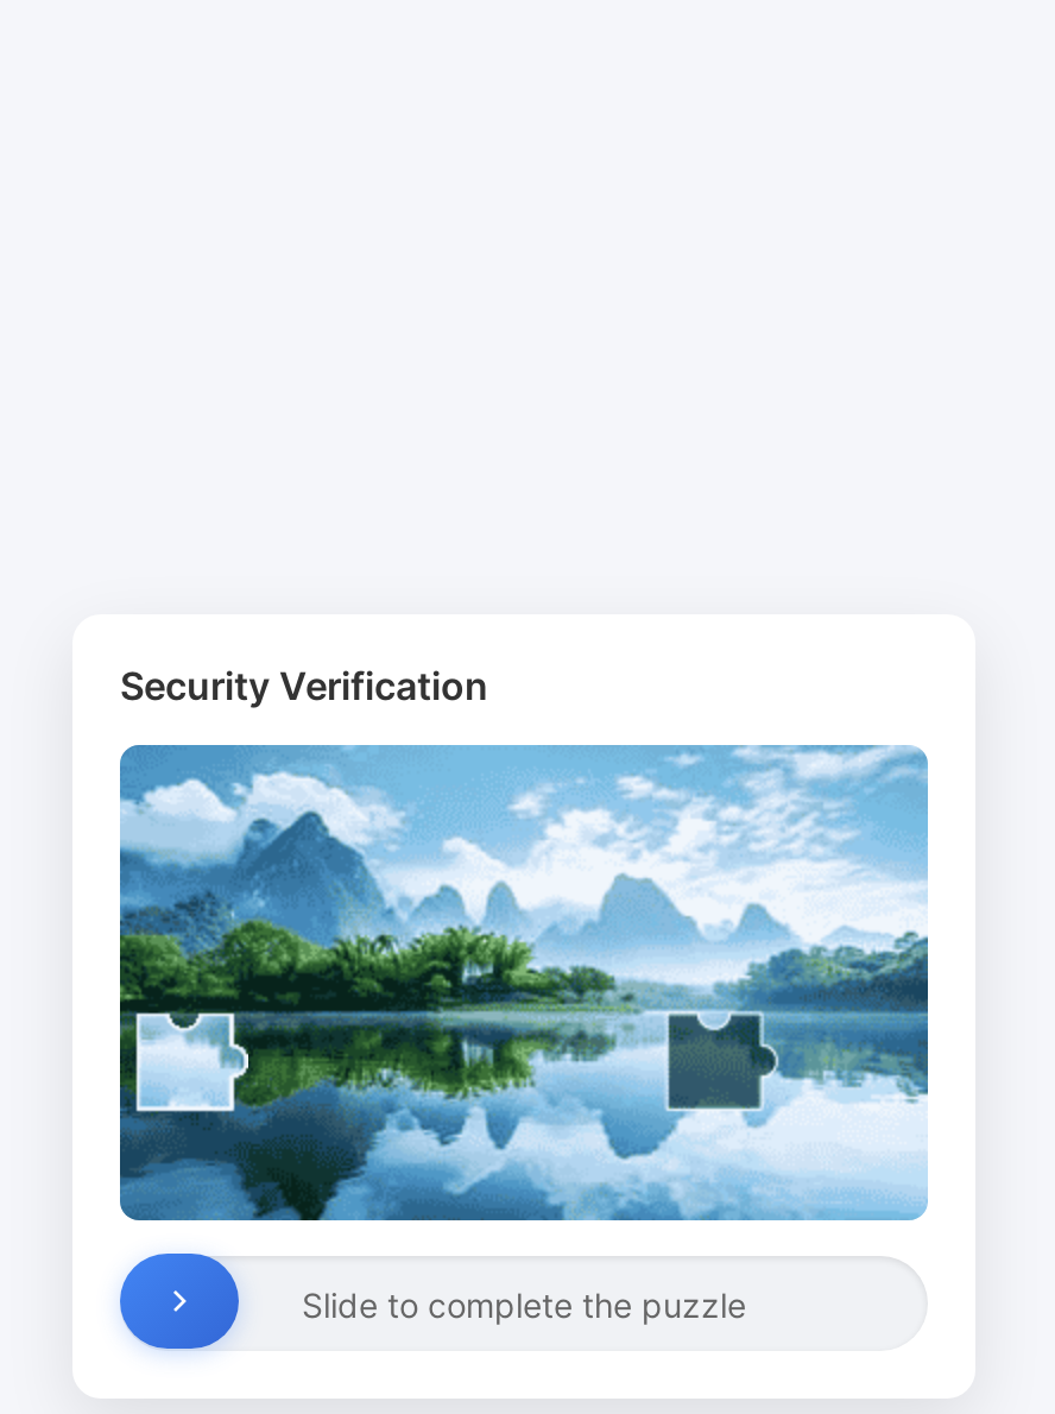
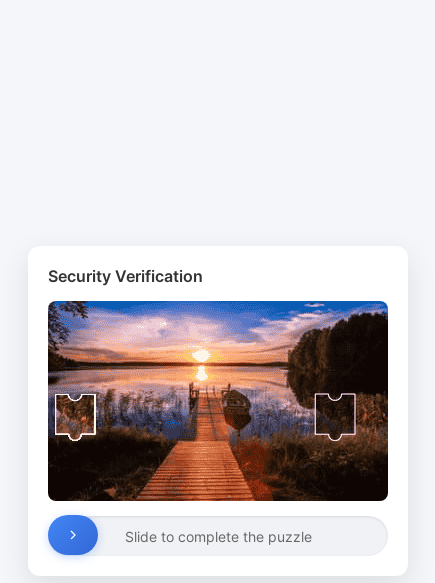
[118,743,930,1223] [image] -> [47,300,389,502] [image]

